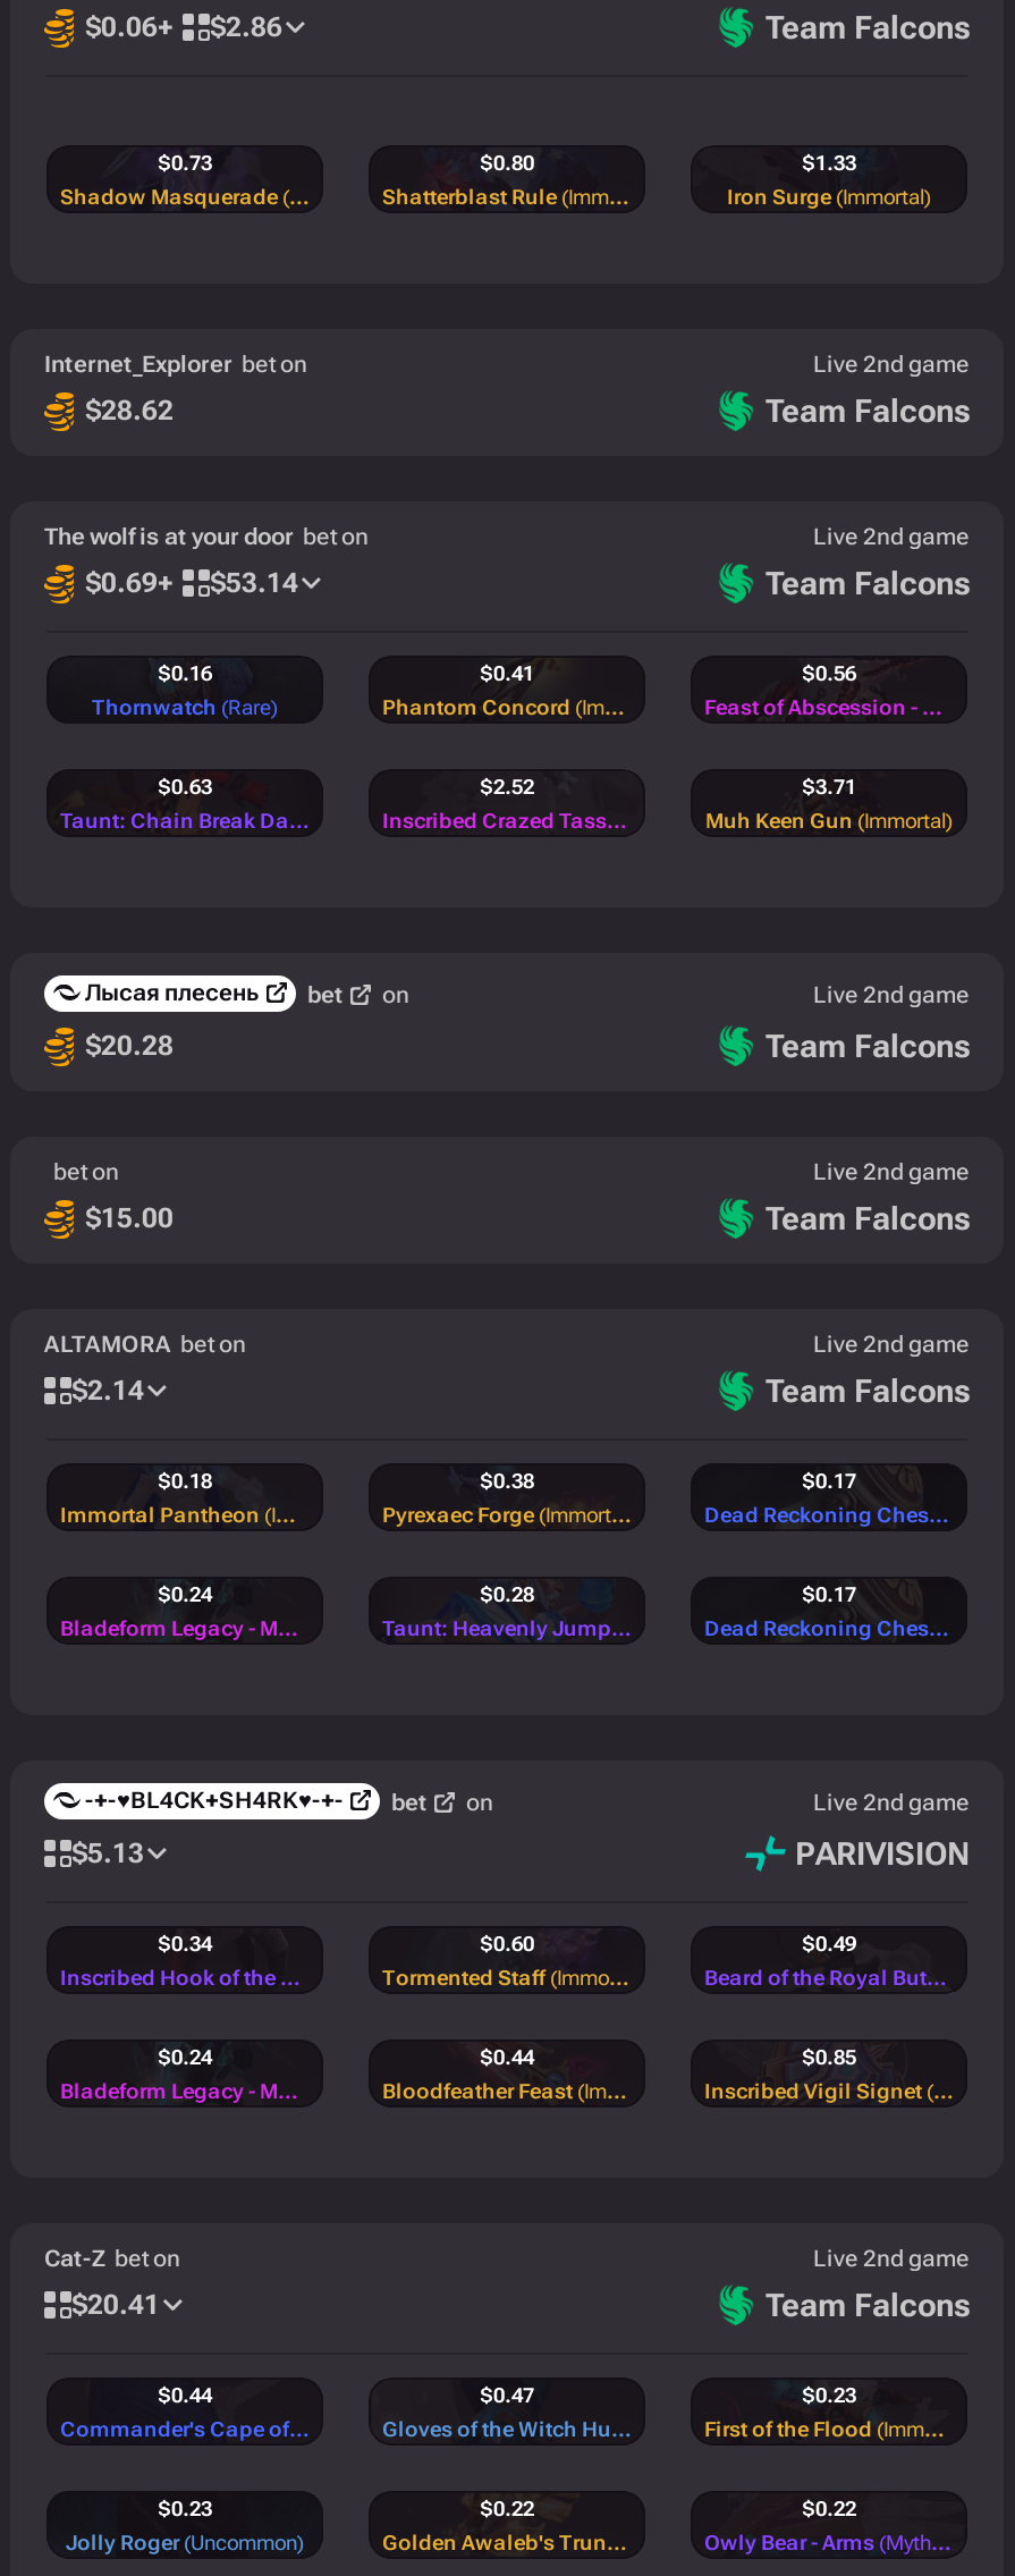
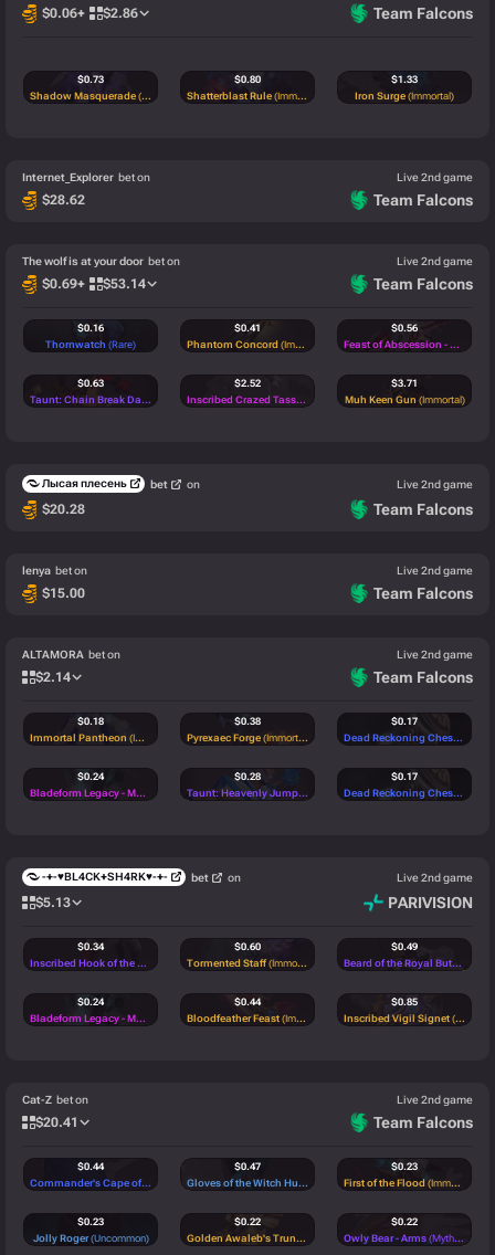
[44,1159,119,1184] bet on -> [22,565,87,577] lenya bet on

